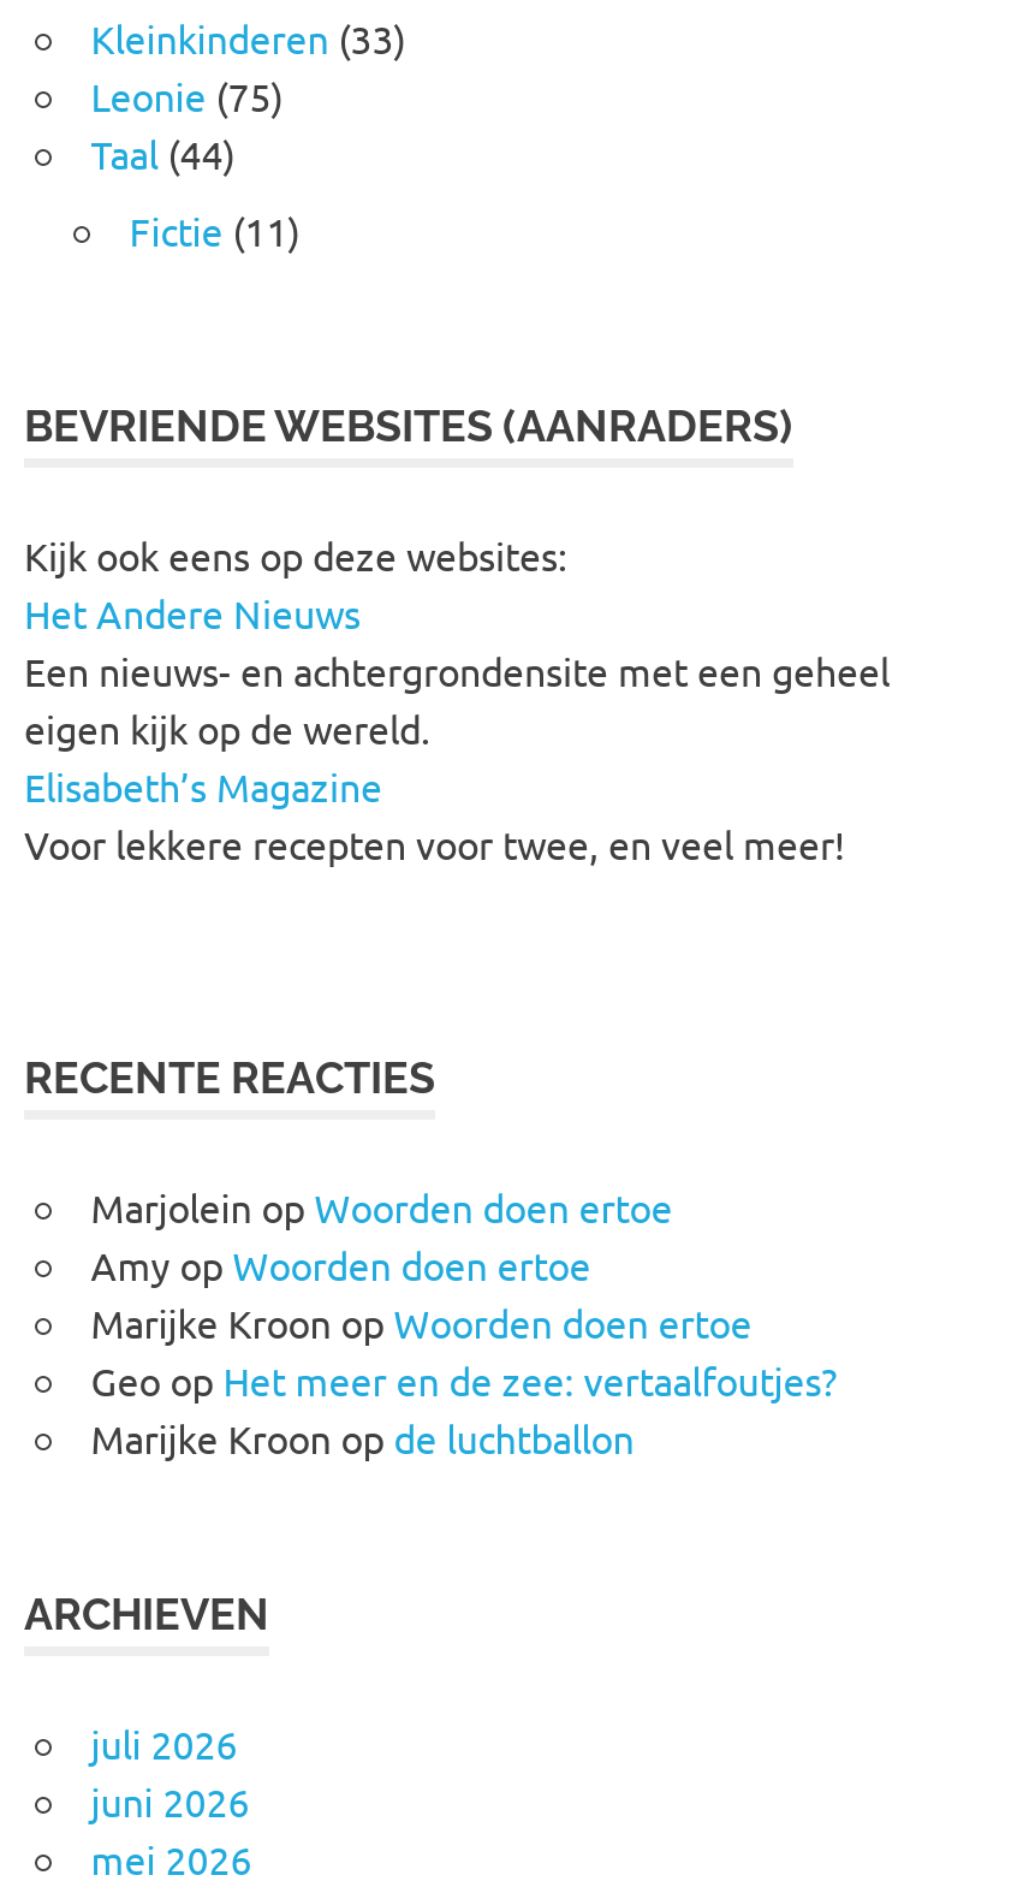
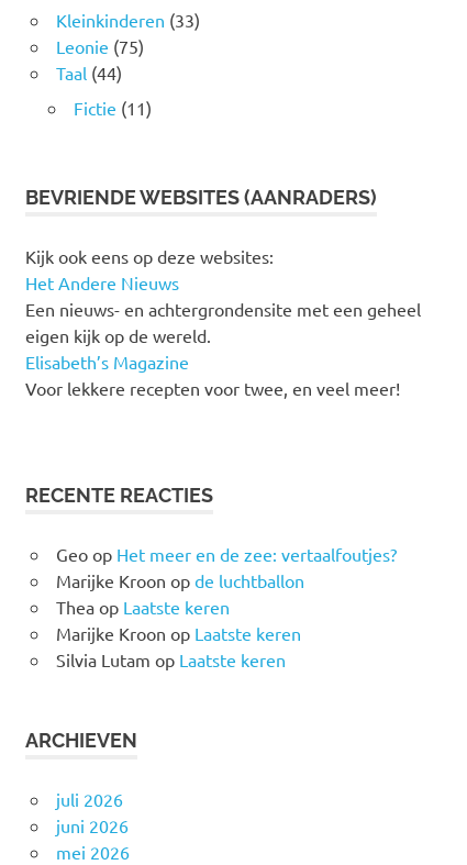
[91,1181,752,1345] Marjolein op Woorden doen ertoe | Amy op Woorden doen ertoe | Marijke Kroon op Woorden doen ertoe -> none
moved [91,1354,836,1460] -> [56,543,396,591]: Geo op Het meer en de zee: vertaalfoutjes? | Marijke Kroon op de luchtballon
none -> [56,595,301,670] Thea op Laatste keren | Marijke Kroon op Laatste keren | Silvia Lutam op Laatste keren

